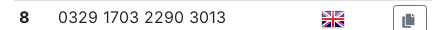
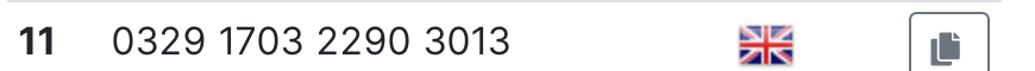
[19,7,226,27] 8 0329 1703 2290 3013 -> [19,17,511,64] 11 0329 1703 2290 3013

